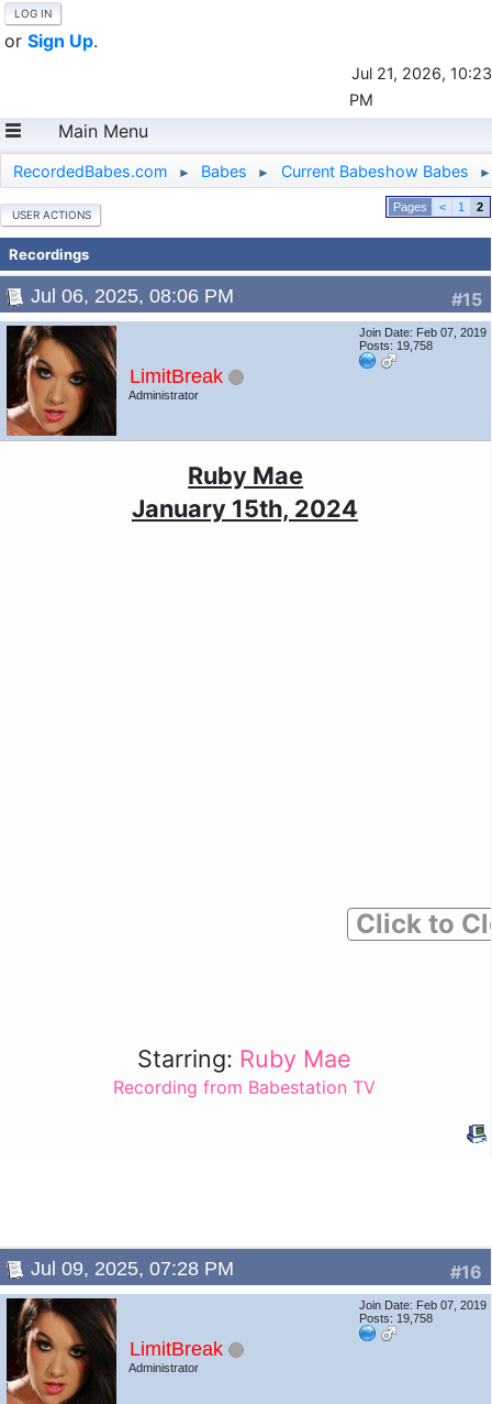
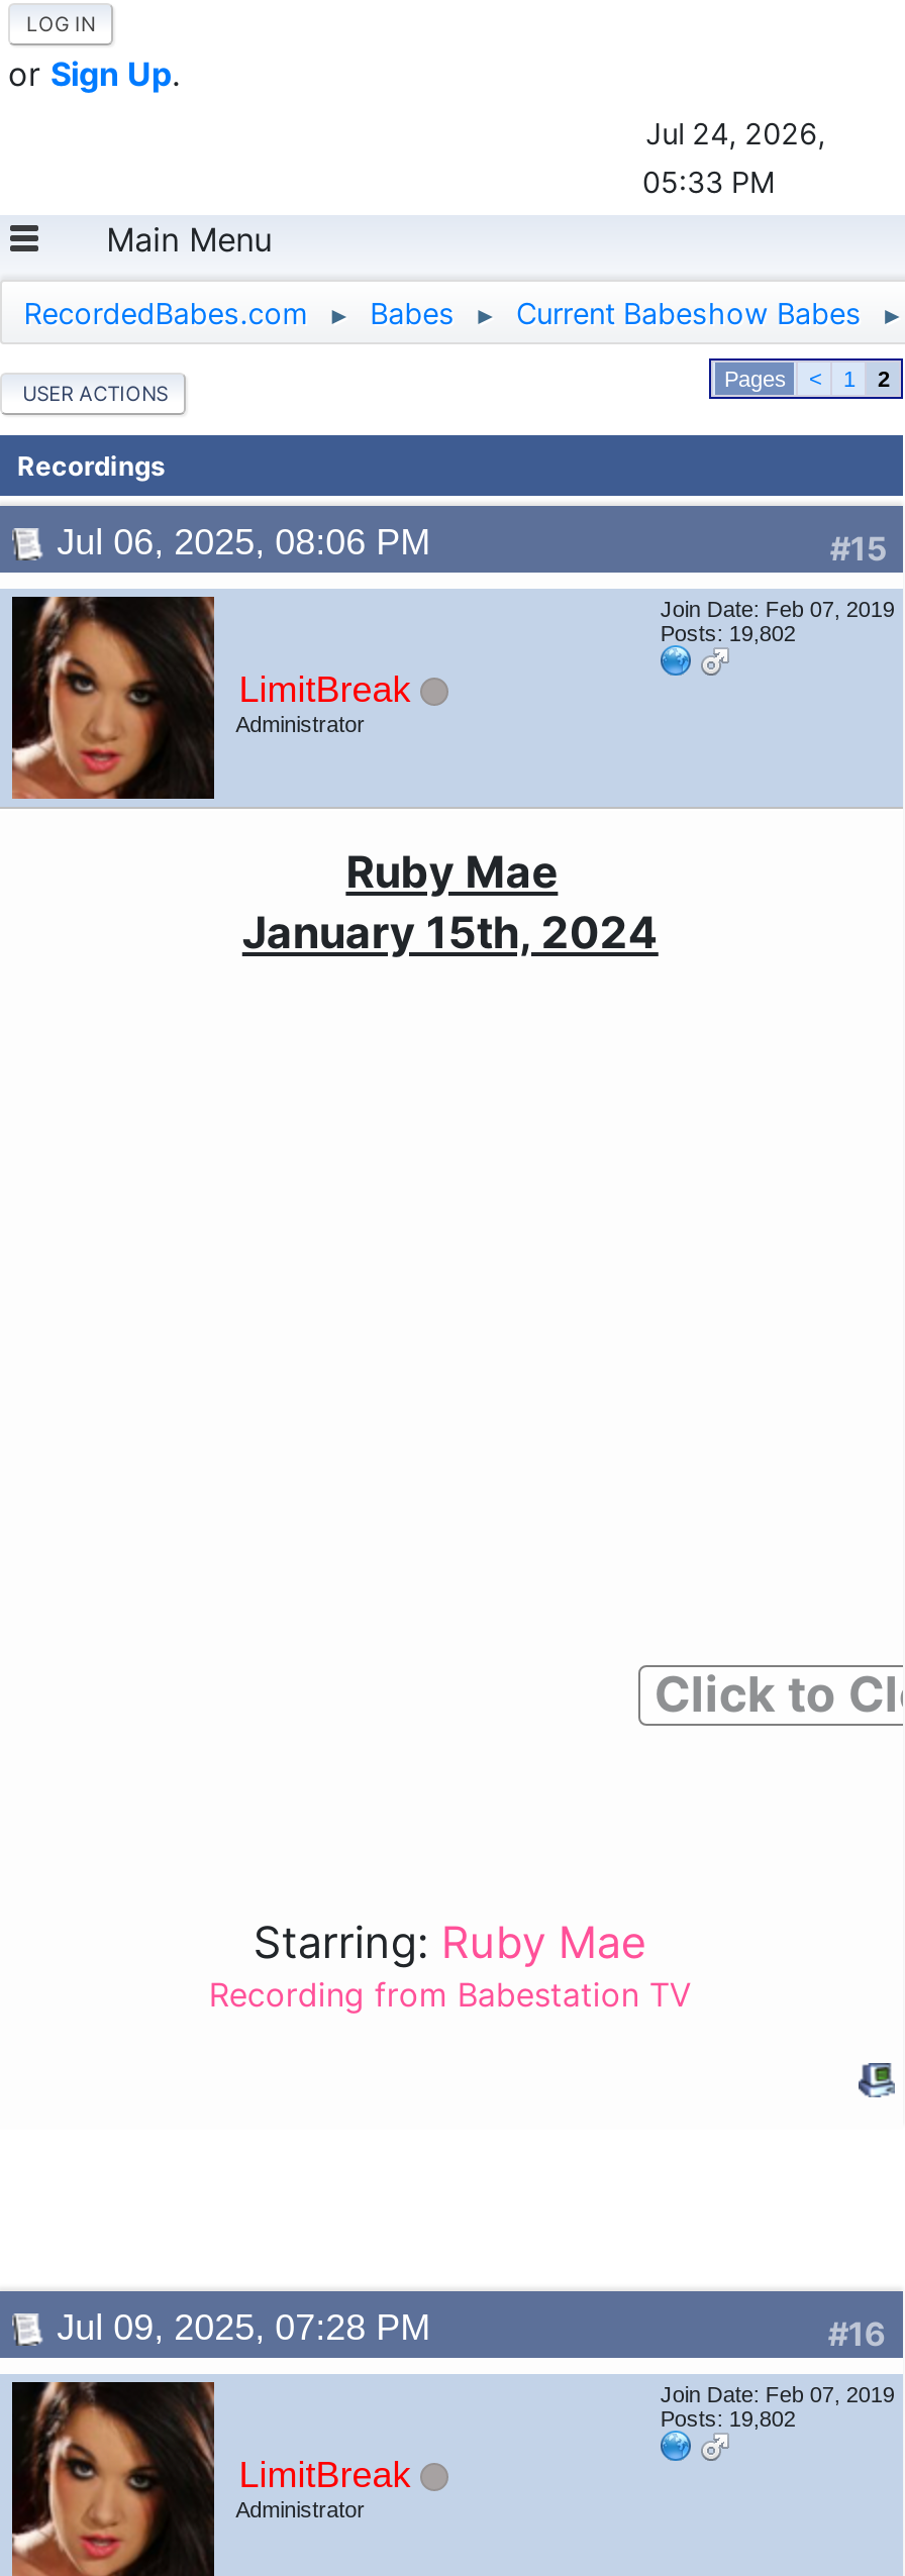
[349,64,492,109] Jul 21, 2026, 10:23 | PM -> [642,116,825,199] Jul 24, 2026, | 05:33 PM
[359,339,433,352] Posts: 19,758 -> [660,621,796,645] Posts: 19,802
[359,1312,433,1325] Posts: 19,758 -> [660,2406,796,2431] Posts: 19,802

